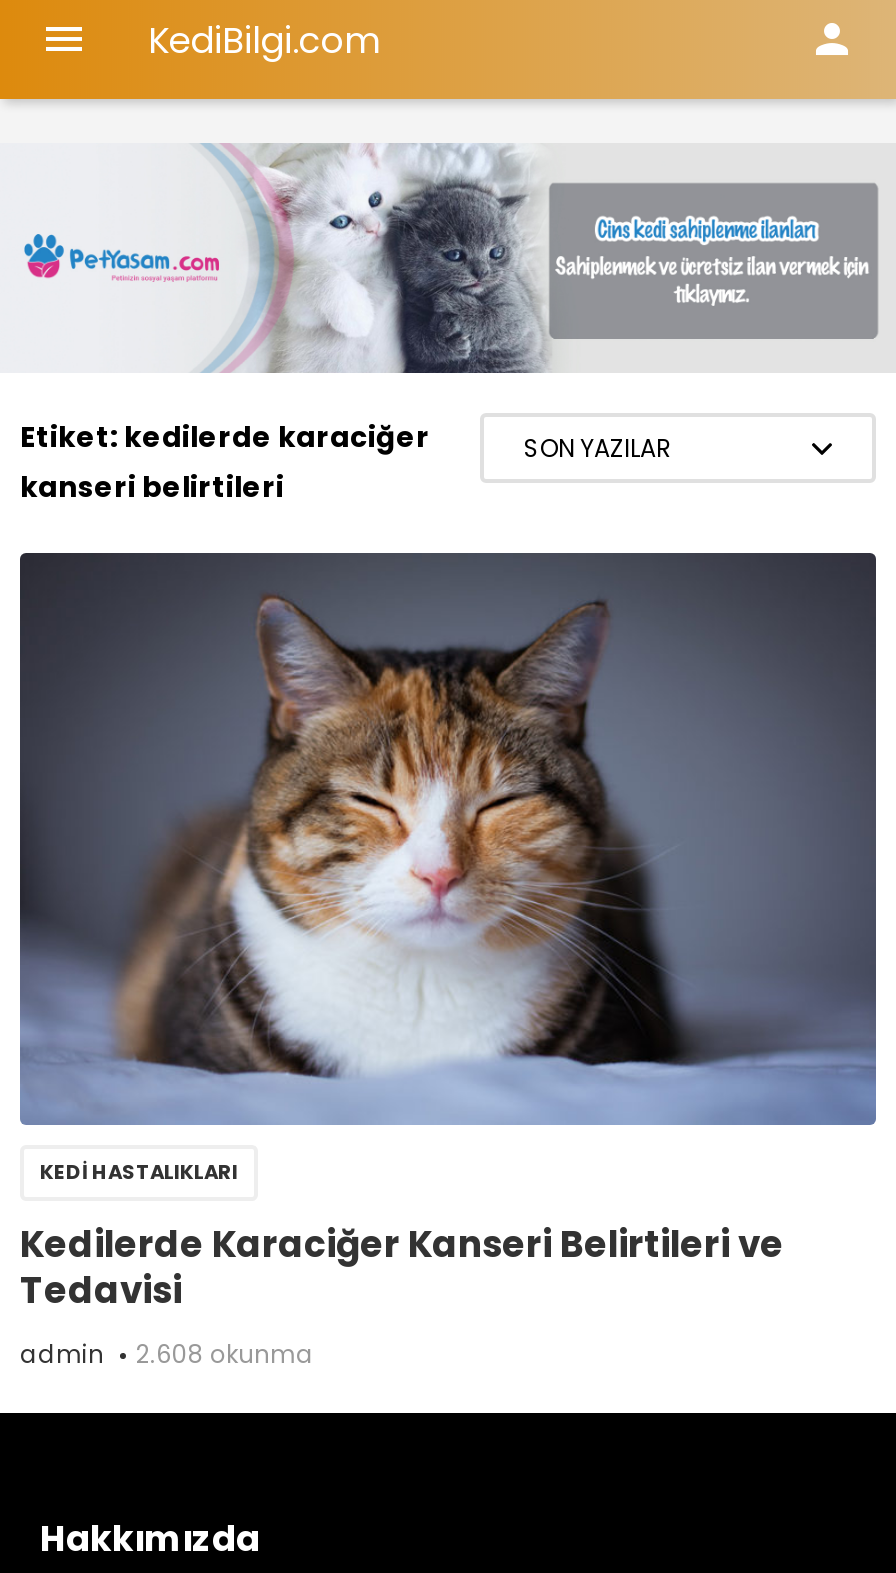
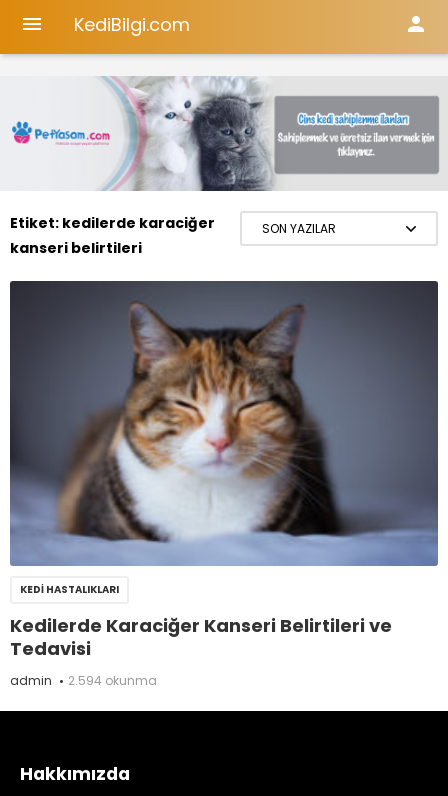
[20,1337,314,1371] admin 2.608 okunma -> [10,672,157,689] admin 2.594 okunma

